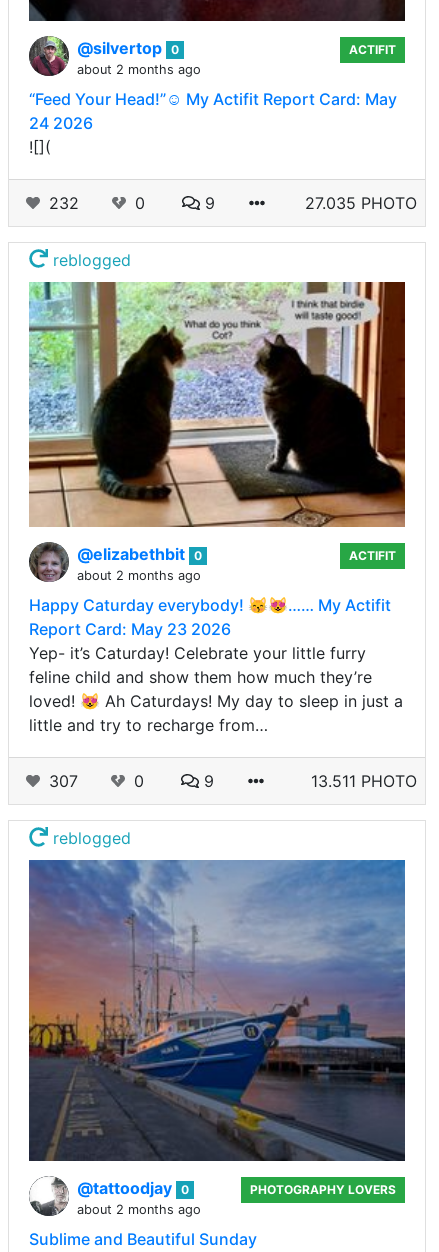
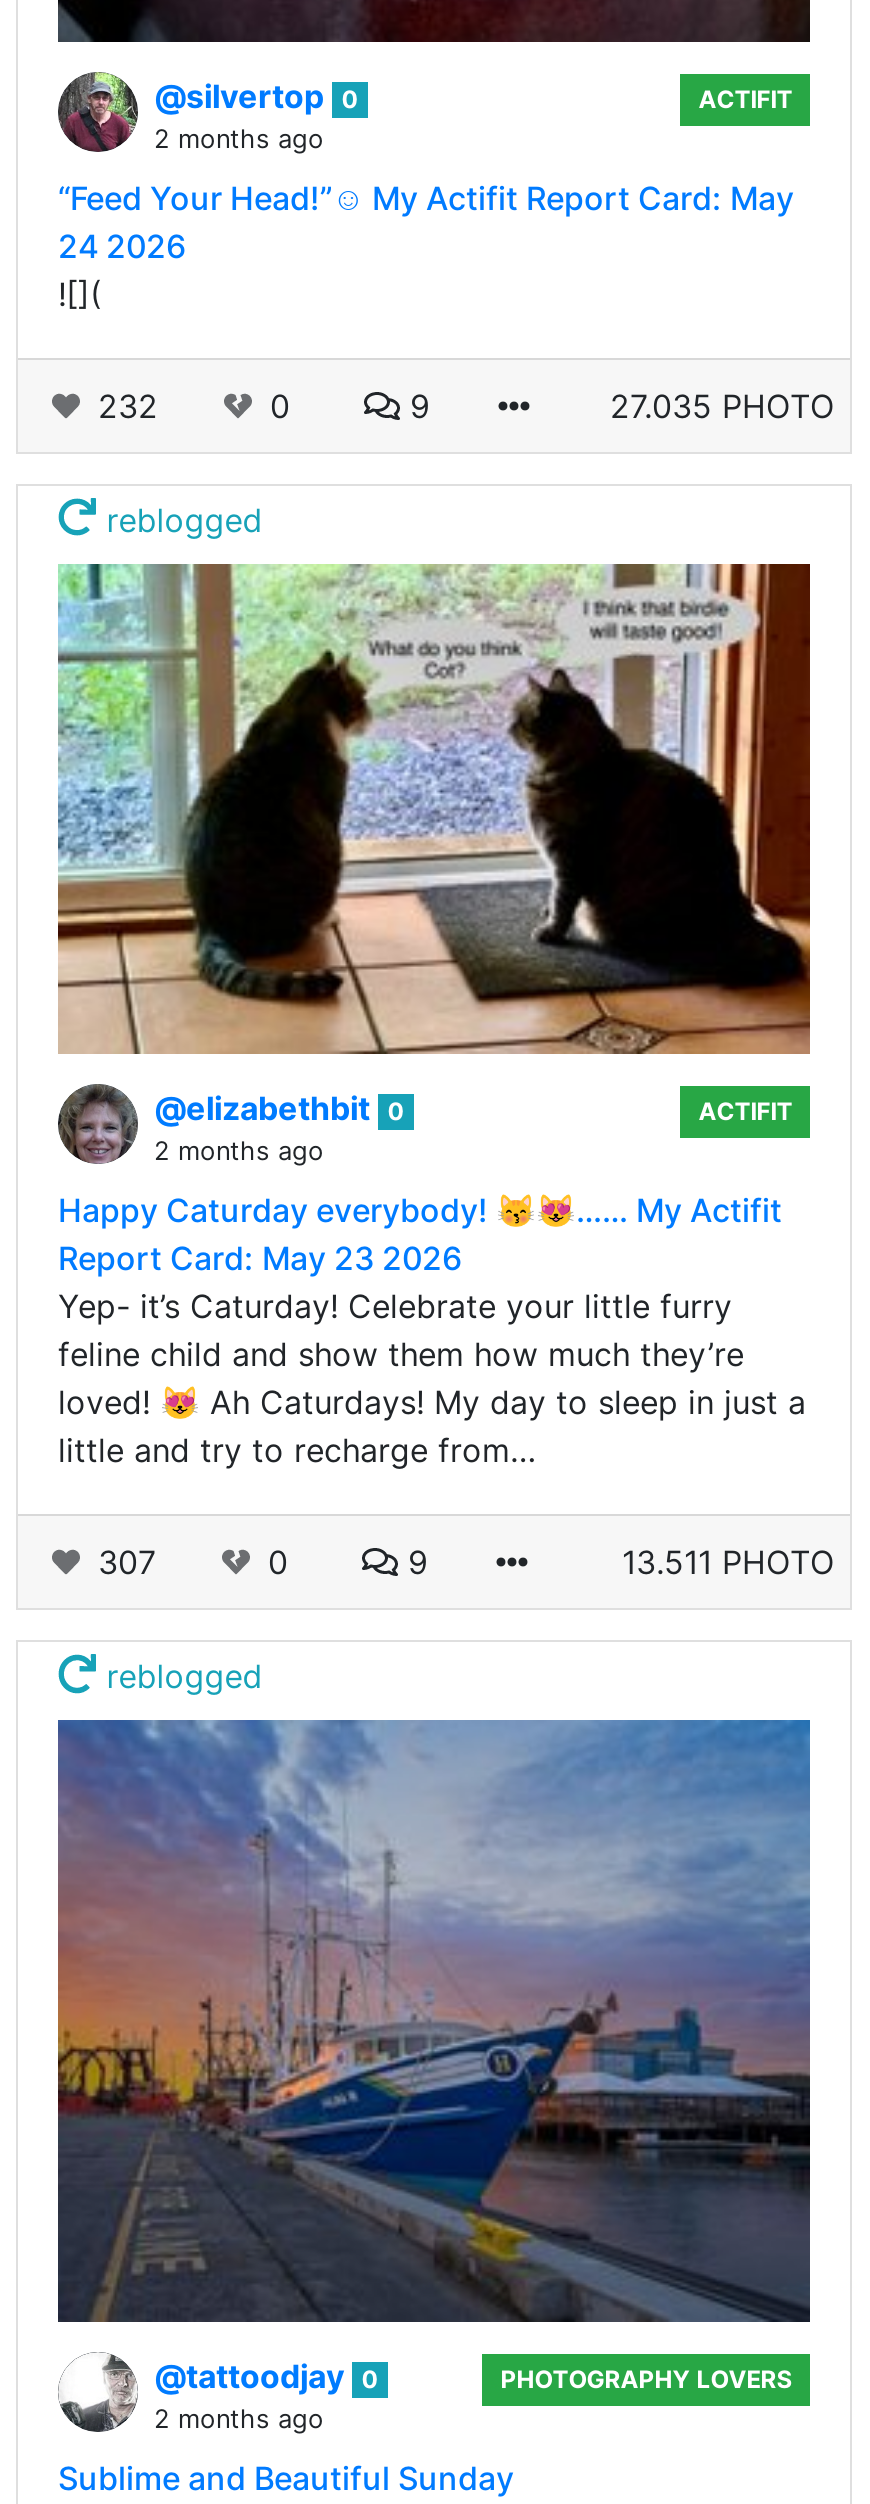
[77,62,201,77] about 2 months ago -> [154,124,324,154] 2 months ago
[77,568,201,583] about 2 months ago -> [154,1136,324,1166] 2 months ago
[77,1202,201,1217] about 2 months ago -> [154,2404,324,2434] 2 months ago

